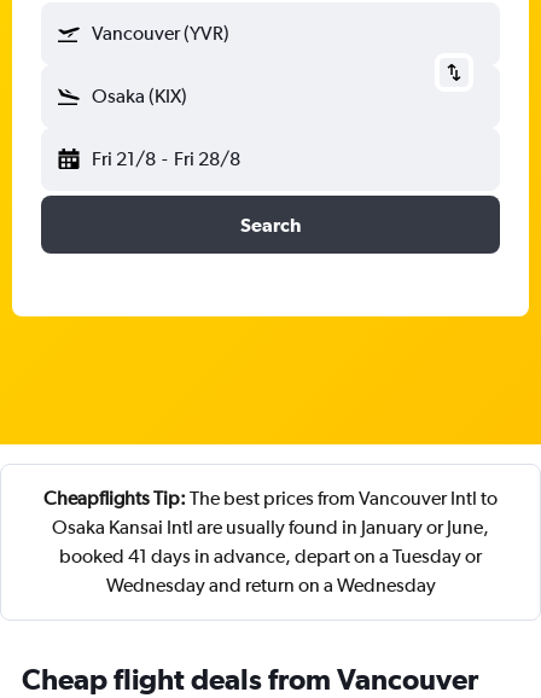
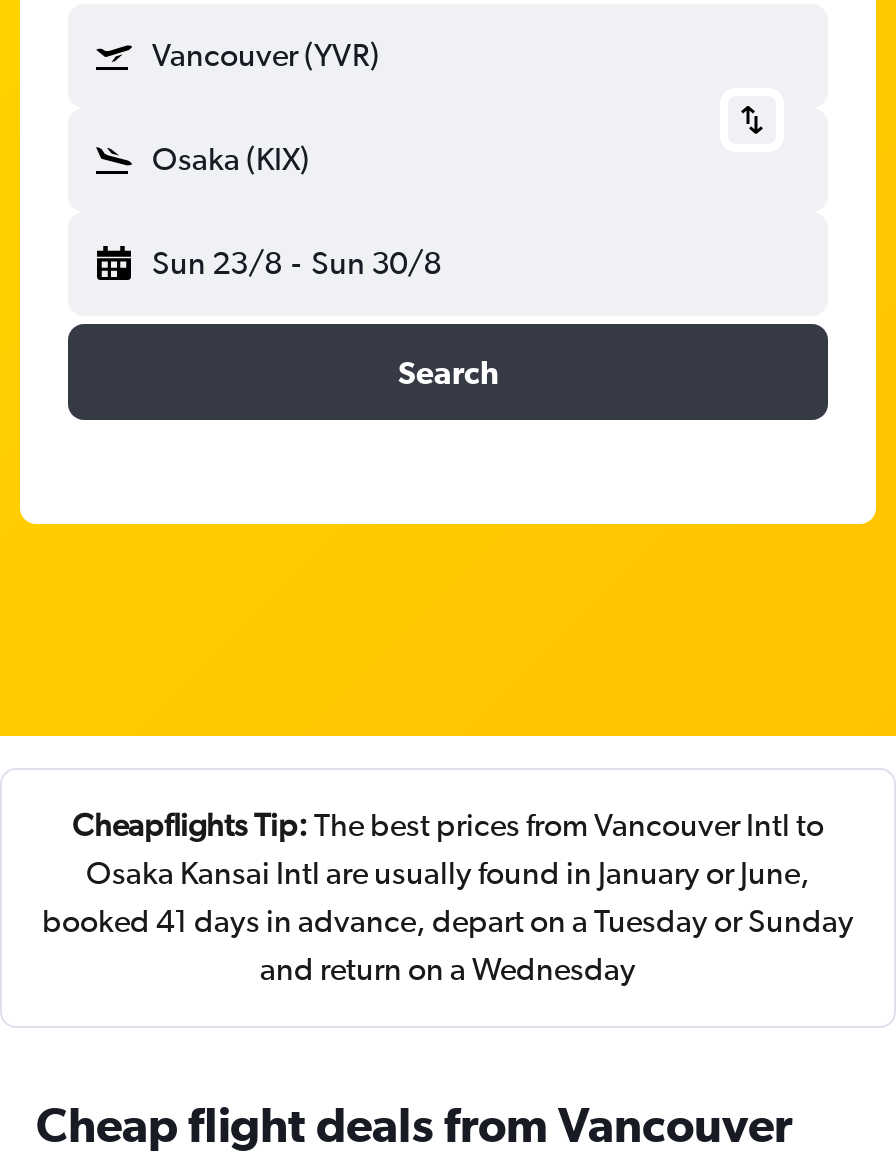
[92,147,240,170] Fri 21/8 - Fri 28/8 -> [152,244,441,282] Sun 23/8 - Sun 30/8
[59,545,482,597] booked 41 days in advance, depart on a Tuesday or | Wednesday and return on a Wednesday -> [42,902,854,988] booked 41 days in advance, depart on a Tuesday or Sunday | and return on a Wednesday

